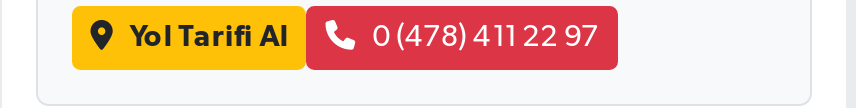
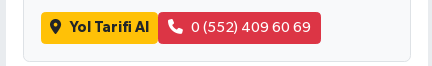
[372,22,598,52] 0 (478) 411 22 97 -> [191,20,311,35] 0 (552) 409 60 69

